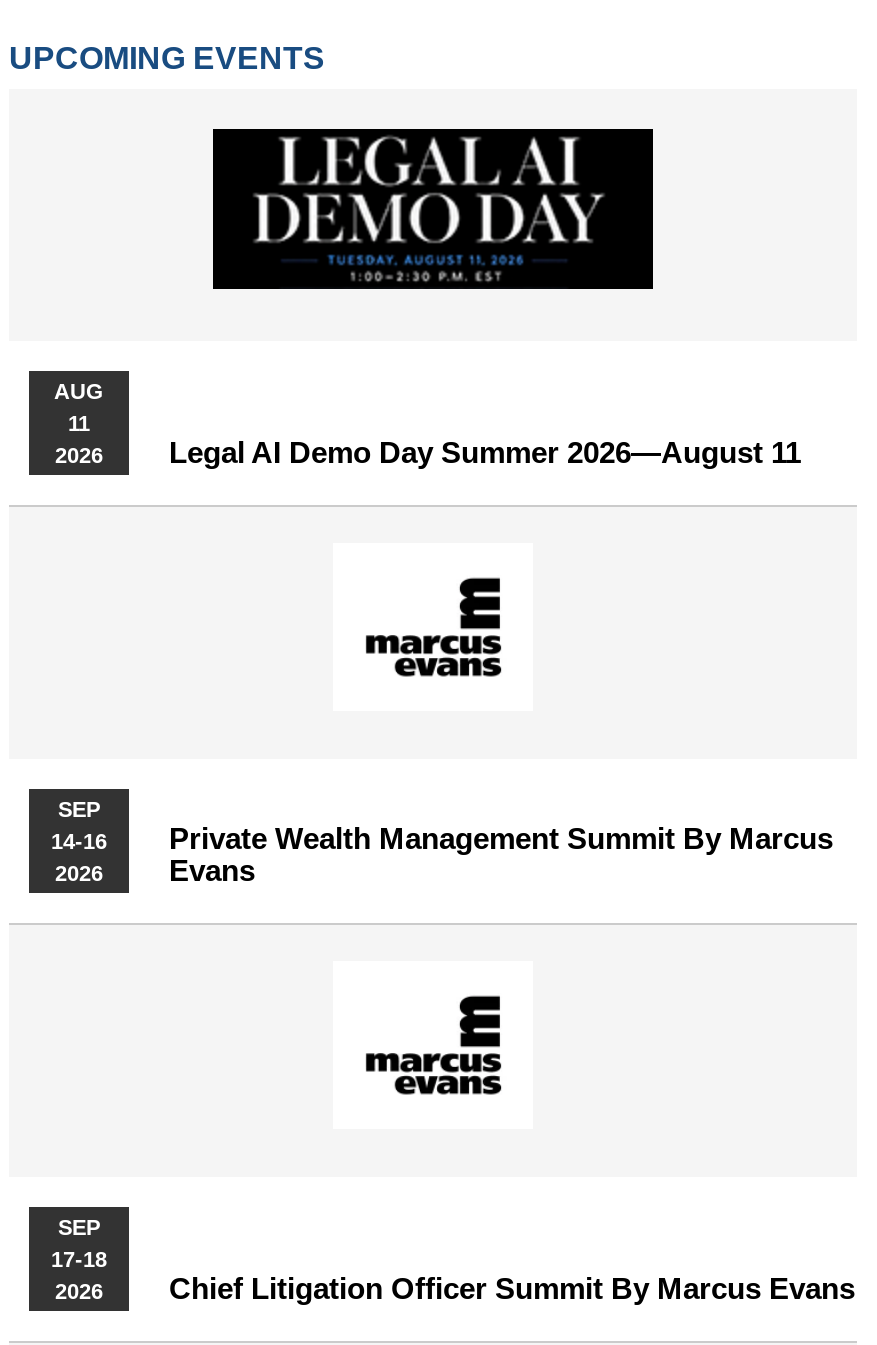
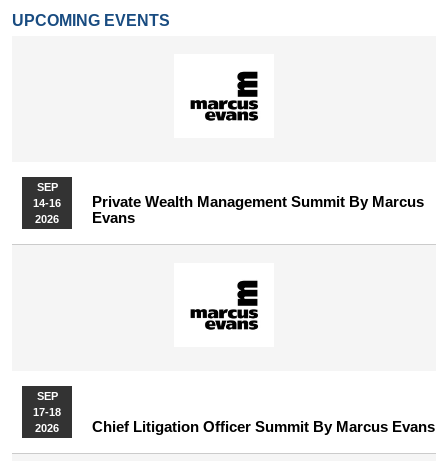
[211,127,655,291] [image] -> none
[54,380,801,470] AUG | 11 | 2026 | Legal AI Demo Day Summer 2026—August 11 -> none

